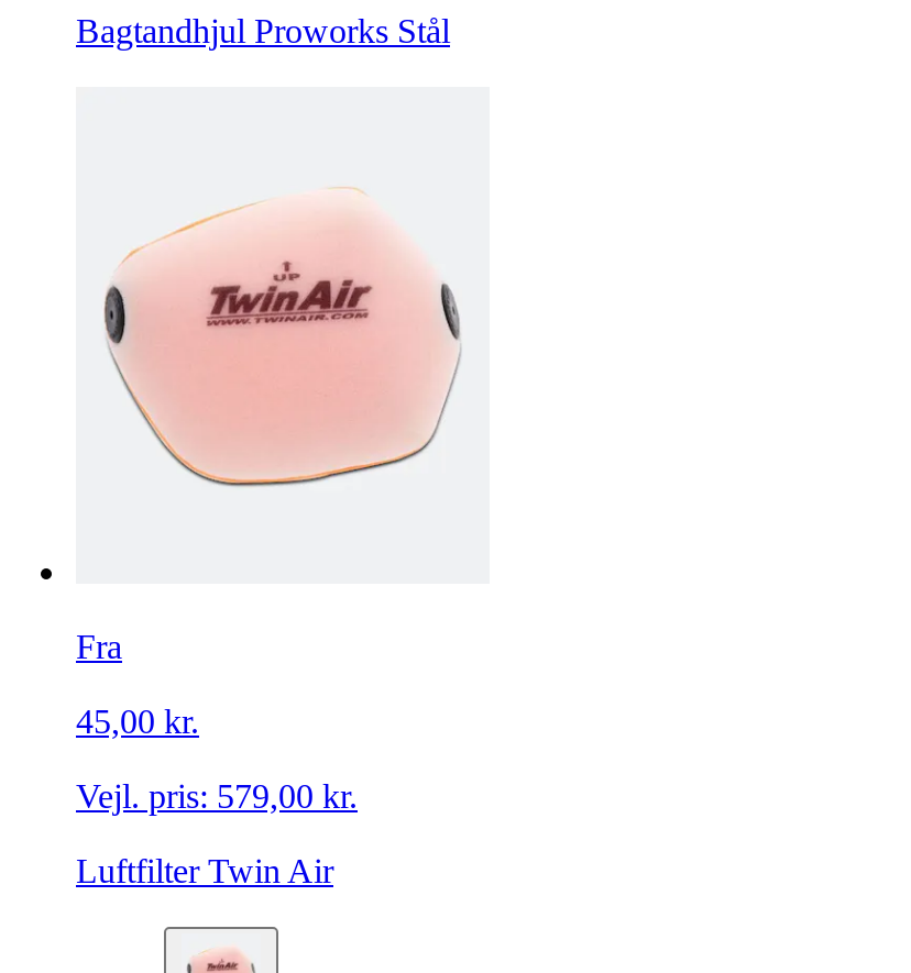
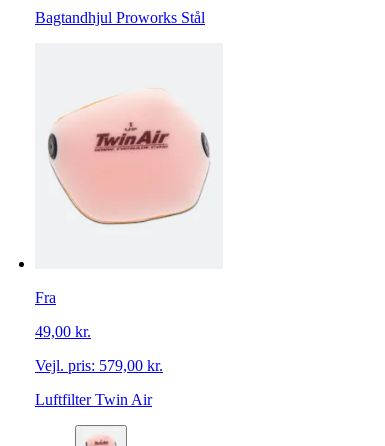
[76,703,199,741] 45,00 kr. -> [35,323,91,340] 49,00 kr.

